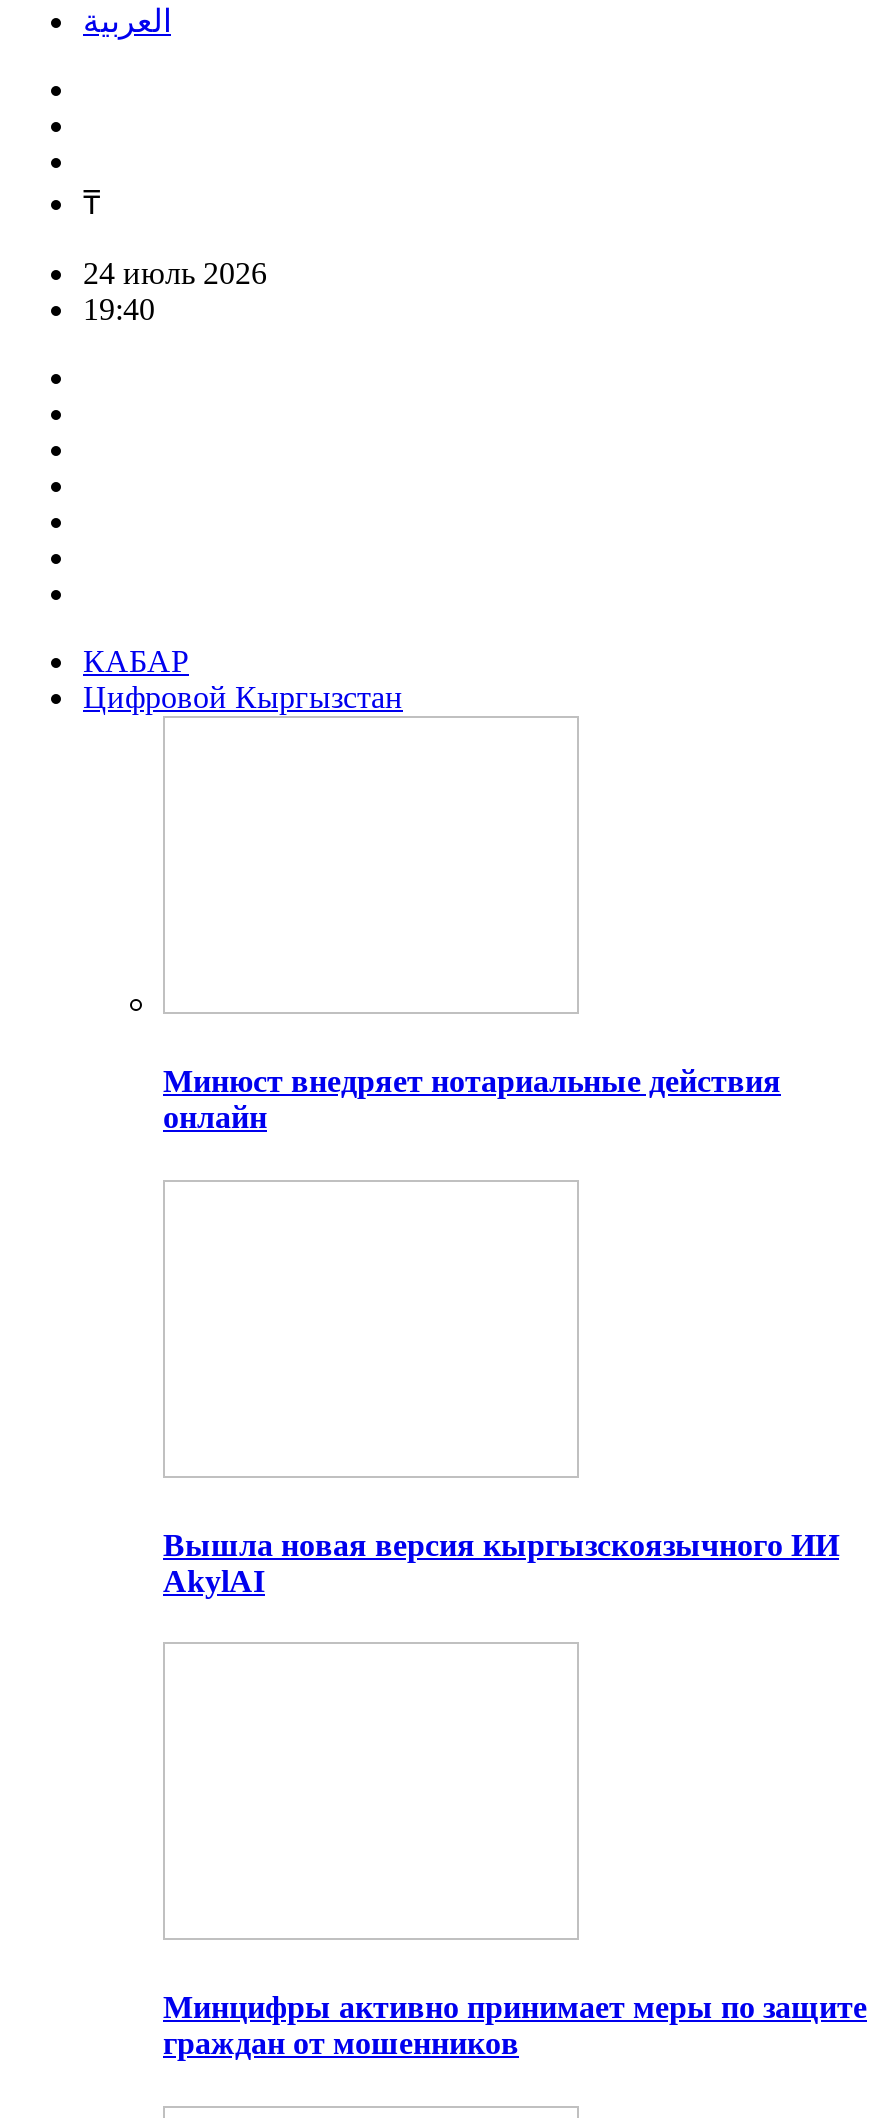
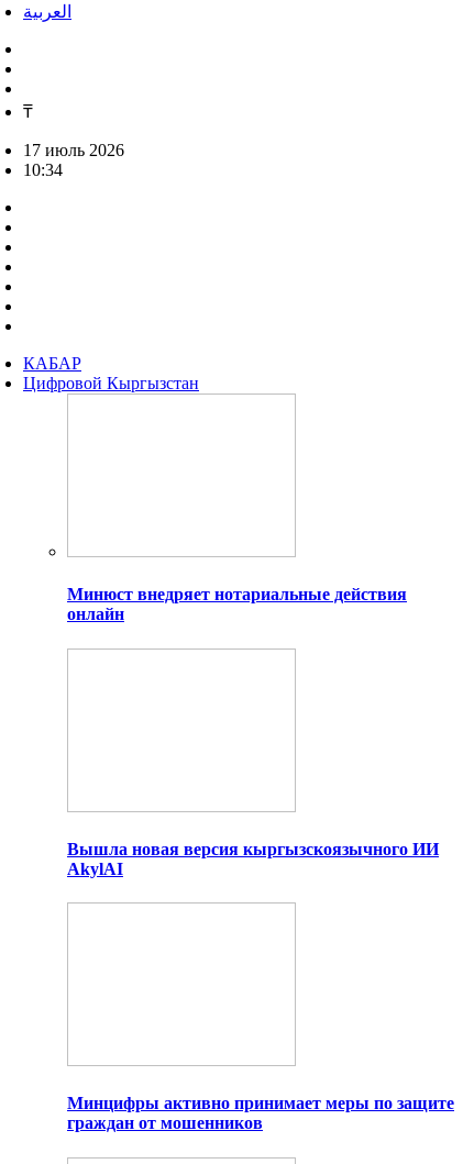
[83,256,267,290] 24 июль 2026 -> [23,141,124,159] 17 июль 2026
[83,292,155,326] 19:40 -> [23,160,63,179] 10:34

